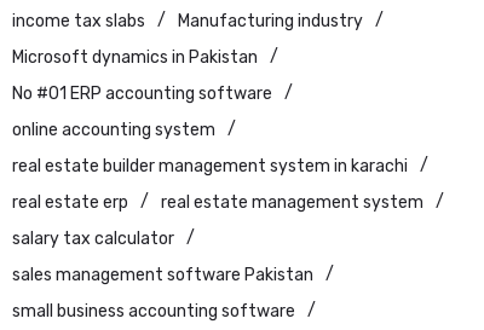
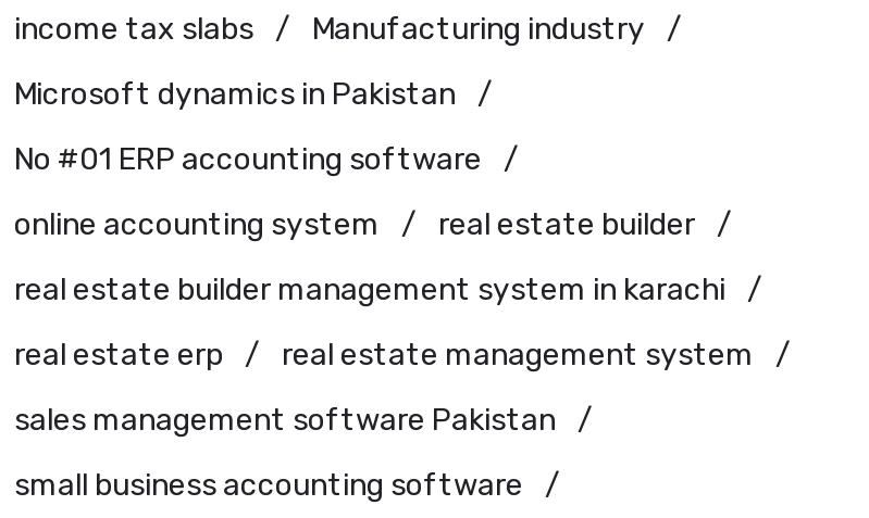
none -> [438,208,695,245] real estate builder
[12,228,174,249] salary tax calculator -> none

